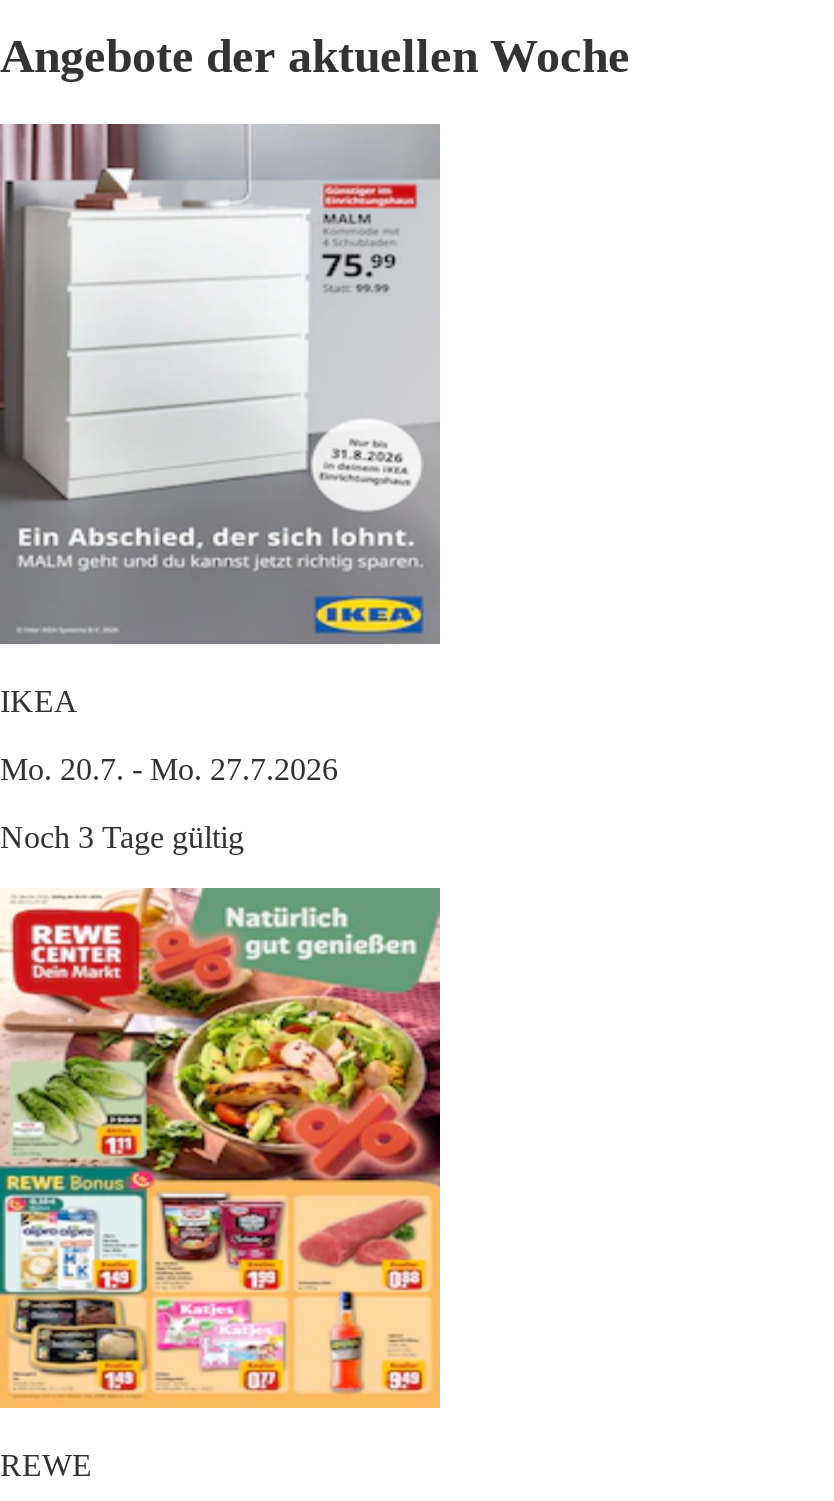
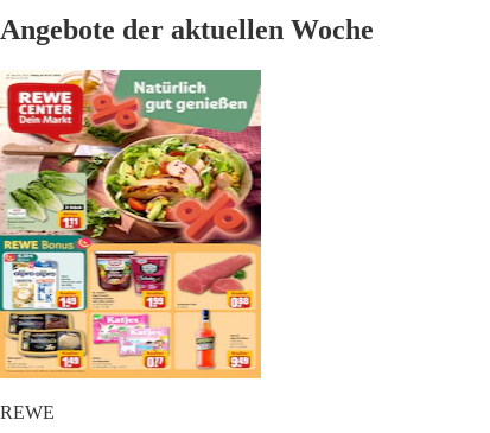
[0,122,442,855] [image] | IKEA | Mo. 20.7. - Mo. 27.7.2026 | Noch 3 Tage gültig -> none

